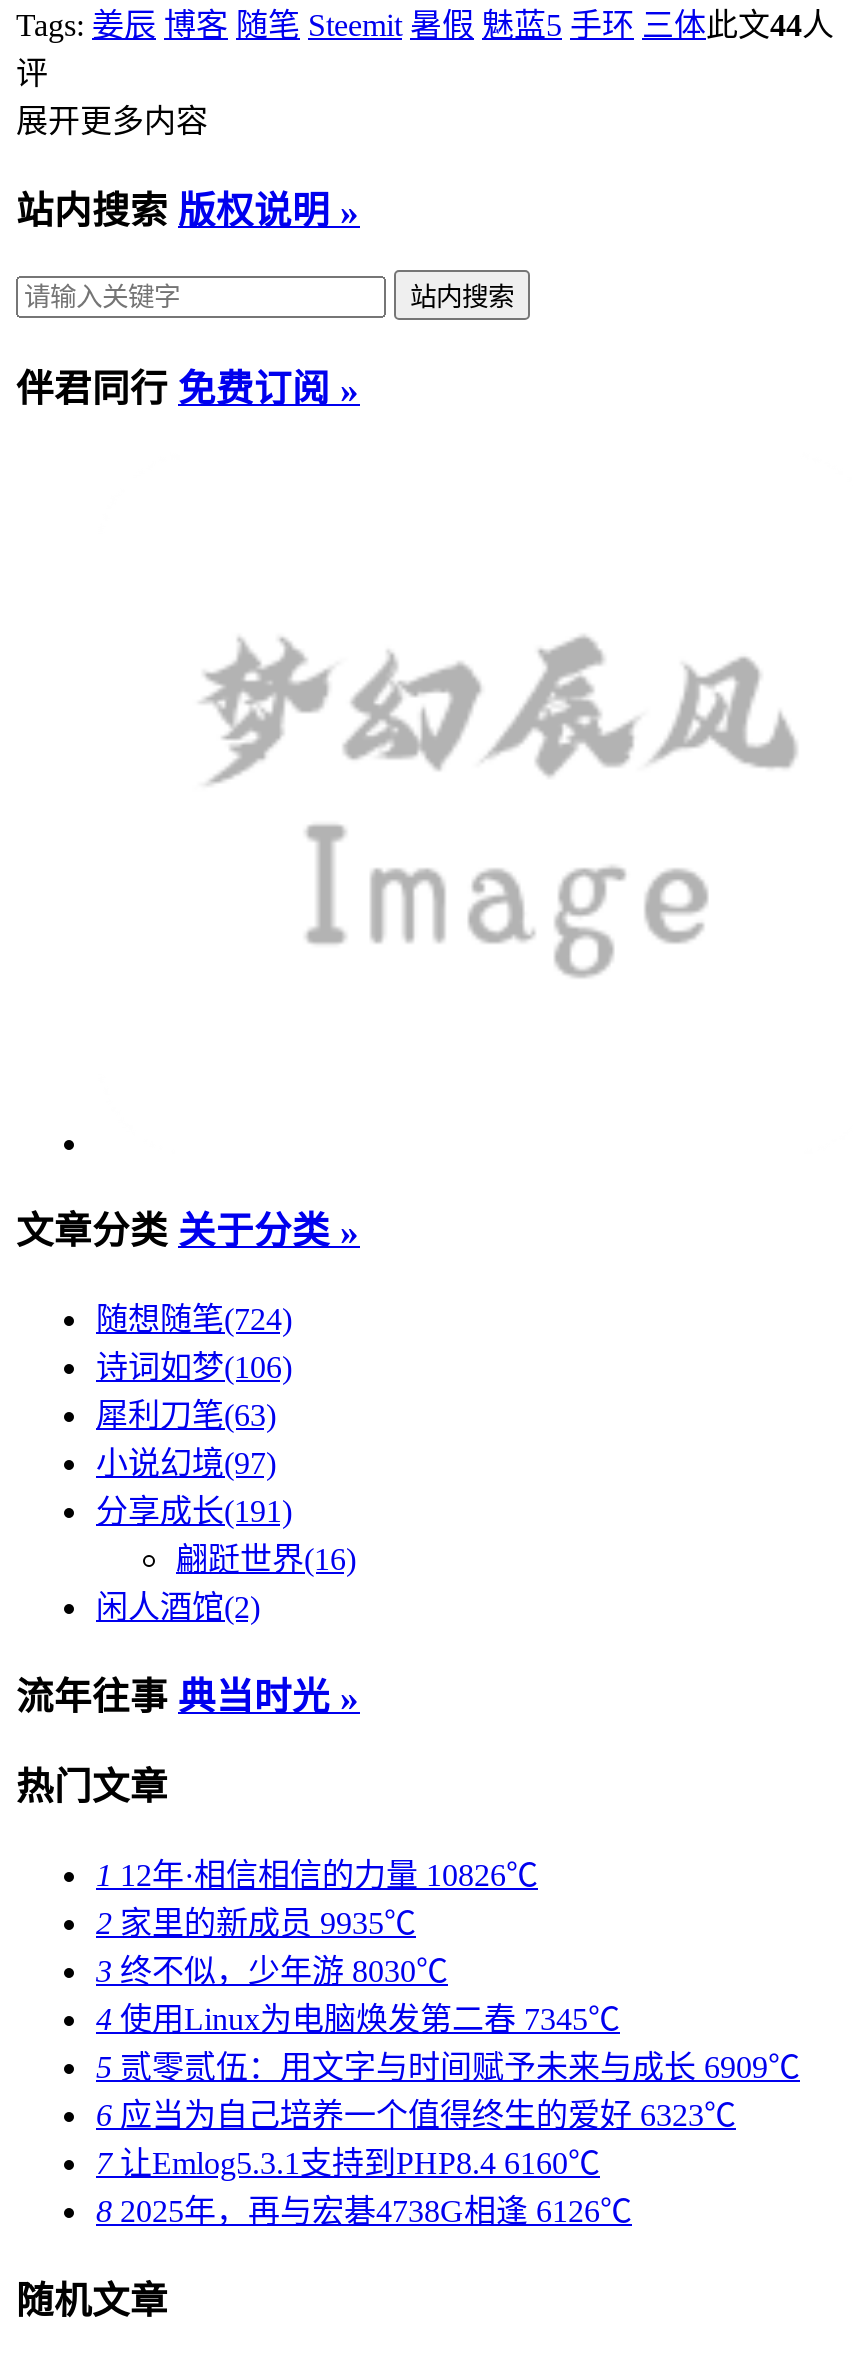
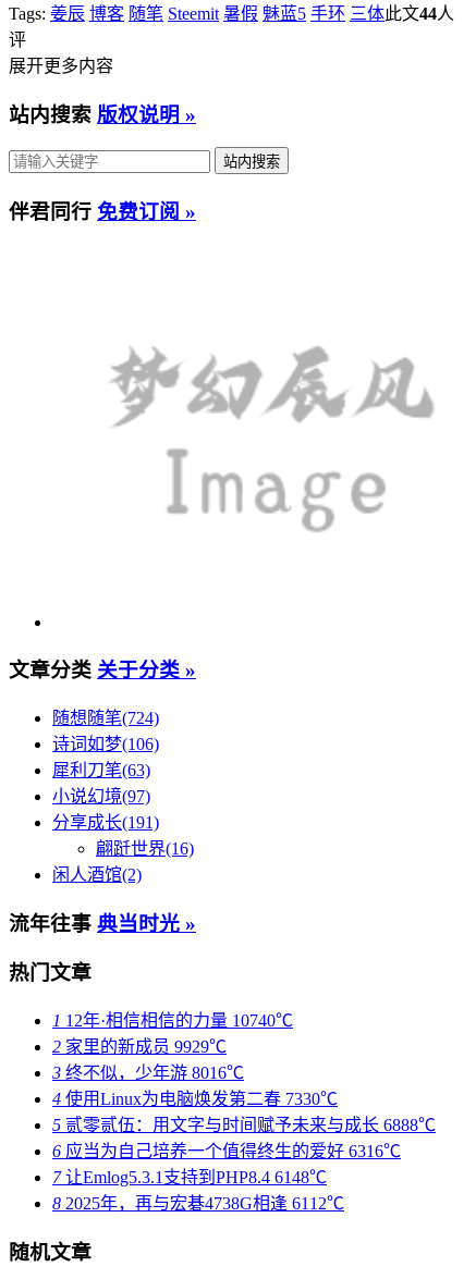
[96,1858,538,1892] 1 12年·相信相信的力量10826℃ -> [52,1011,293,1030] 1 12年·相信相信的力量10740℃
[96,1906,416,1940] 2家里的新成员9935℃ -> [52,1037,227,1056] 2家里的新成员9929℃
[96,1954,448,1988] 3终不似，少年游8030℃ -> [52,1064,244,1082] 3终不似，少年游8016℃
[96,2002,620,2036] 4使用Linux为电脑焕发第二春7345℃ -> [52,1090,338,1108] 4使用Linux为电脑焕发第二春7330℃
[96,2050,800,2084] 5贰零贰伍：用文字与时间赋予未来与成长6909℃ -> [52,1116,436,1134] 5贰零贰伍：用文字与时间赋予未来与成长6888℃
[96,2098,736,2132] 6应当为自己培养一个值得终生的爱好6323℃ -> [52,1142,401,1160] 6应当为自己培养一个值得终生的爱好6316℃
[96,2146,600,2180] 7让Emlog5.3.1支持到PHP8.4 6160℃ -> [52,1168,327,1187] 7让Emlog5.3.1支持到PHP8.4 6148℃
[96,2194,632,2228] 8 2025年，再与宏碁4738G相逢6126℃ -> [52,1194,344,1213] 8 2025年，再与宏碁4738G相逢6112℃

